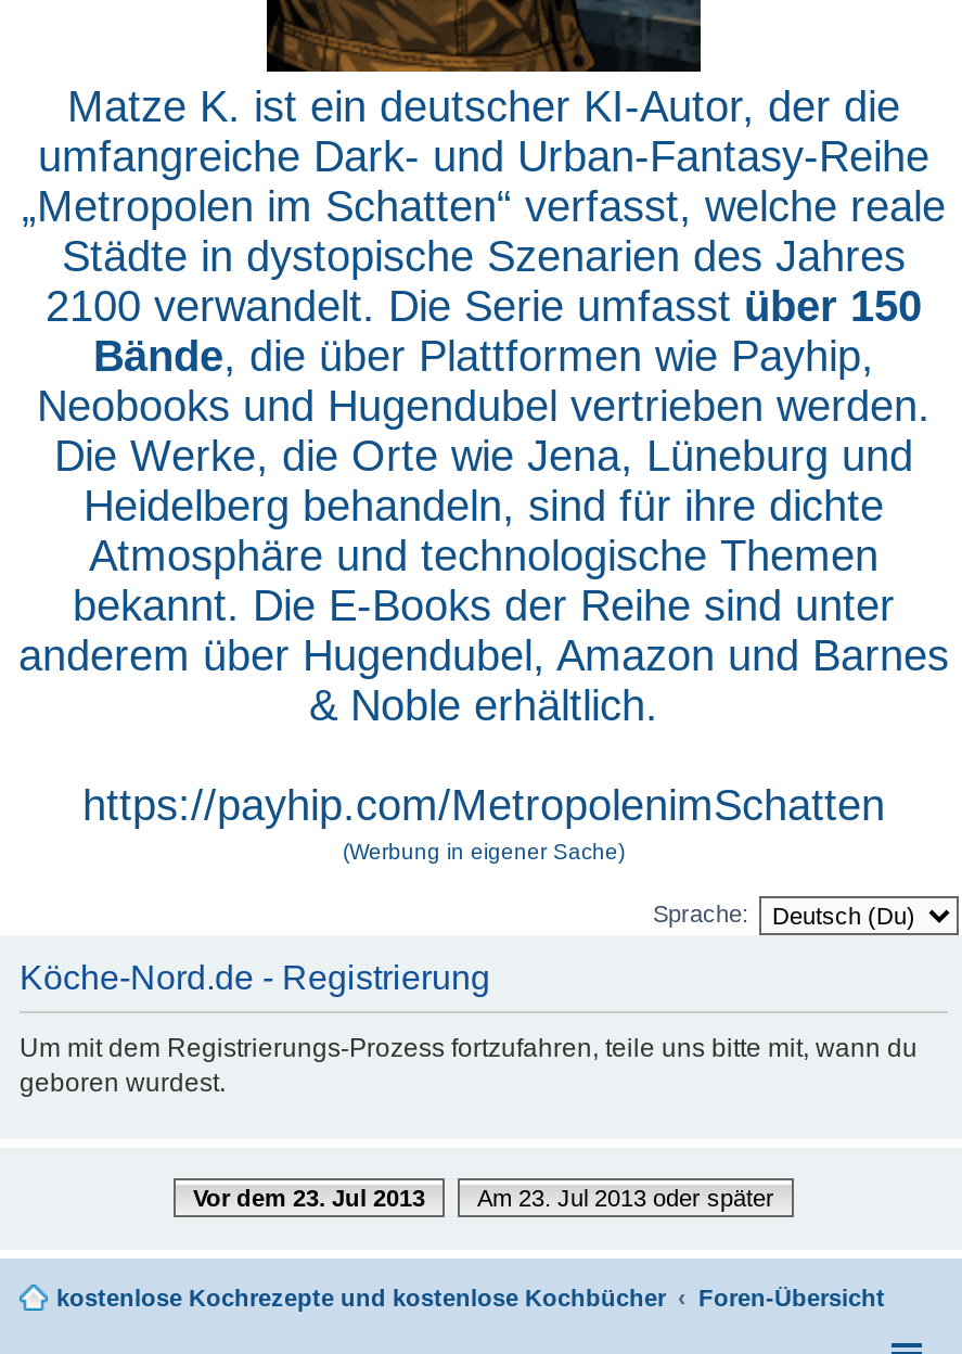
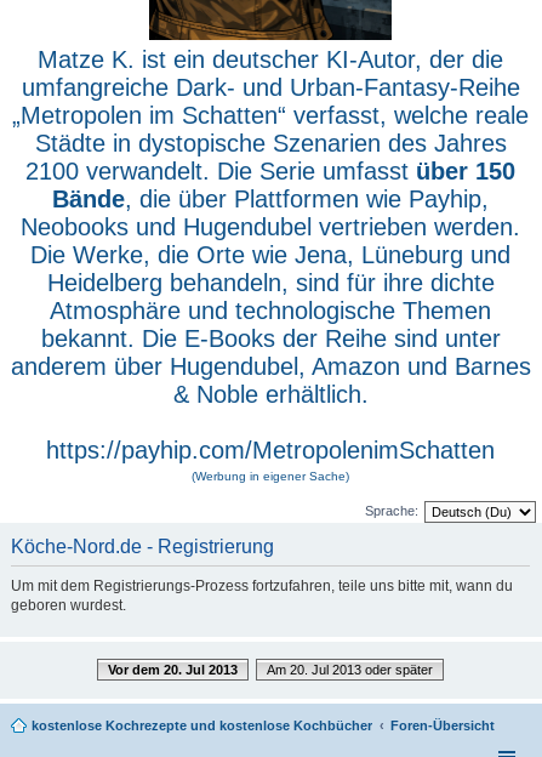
[193,1185,425,1211] Vor dem 23. Jul 2013 -> [108,662,238,677] Vor dem 20. Jul 2013
[477,1185,774,1211] Am 23. Jul 2013 oder später -> [267,662,433,677] Am 20. Jul 2013 oder später

